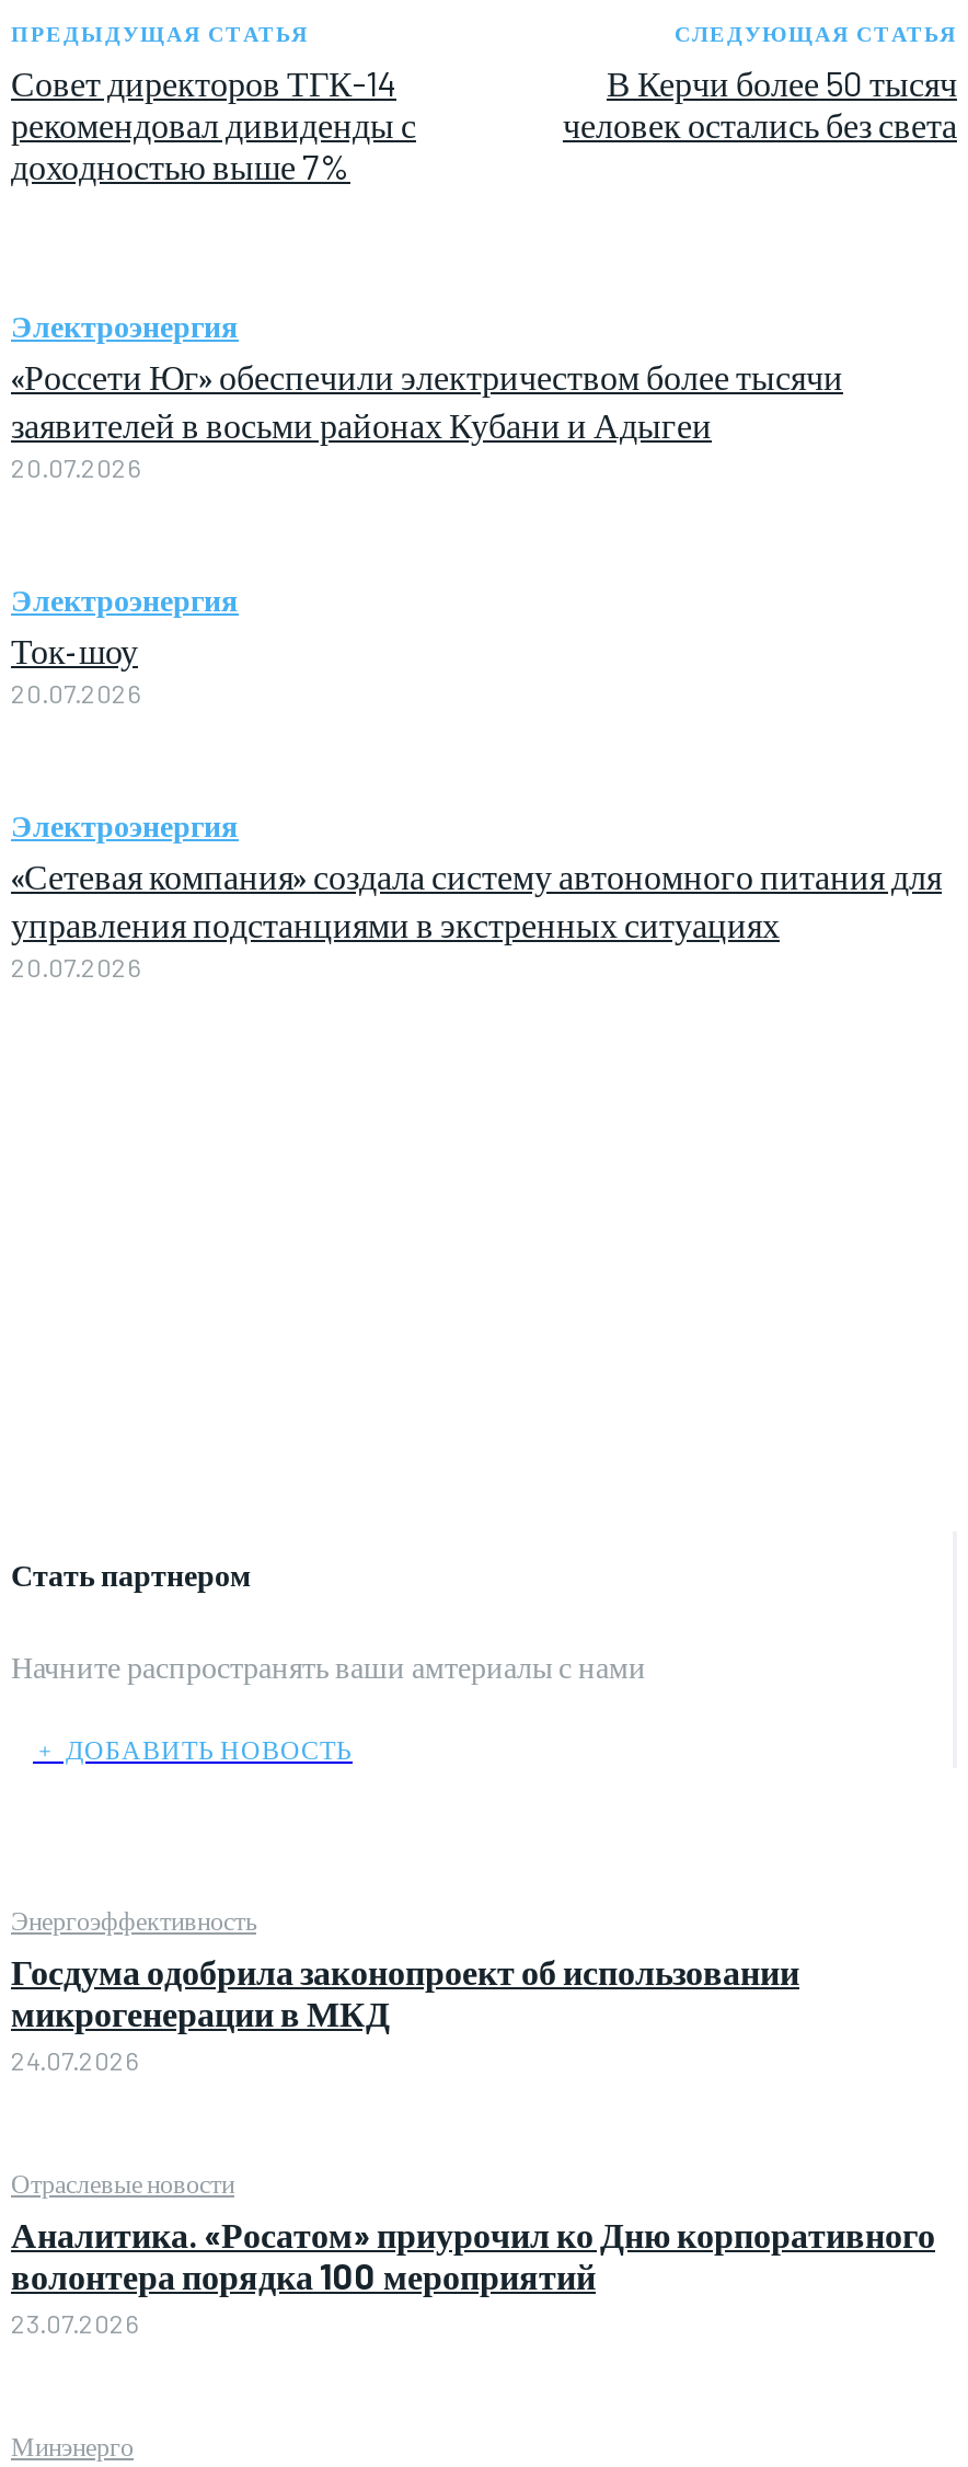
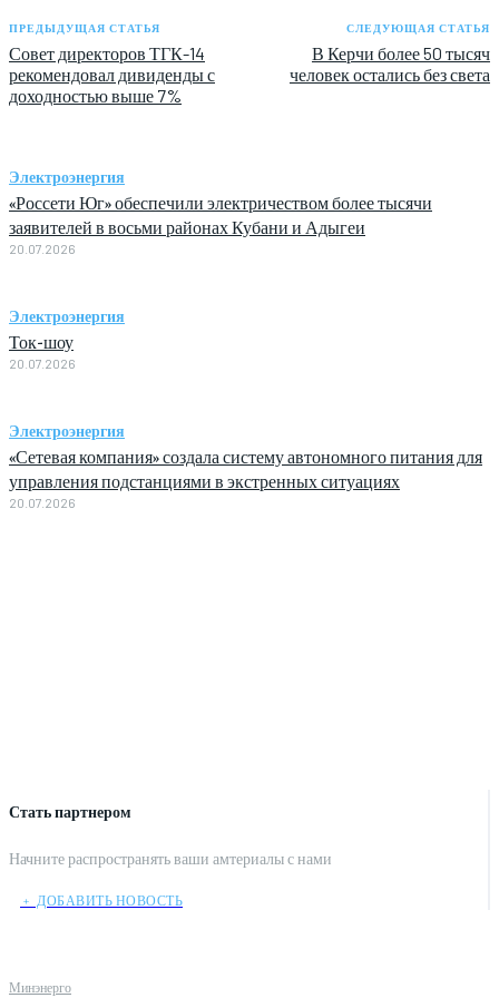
[11,1903,799,2074] Энергоэффективность | Госдума одобрила законопроект об использовании | микрогенерации в МКД | 24.07.2026 -> none
[11,2166,935,2337] Отраслевые новости | Аналитика. «Росатом» приурочил ко Дню корпоративного | волонтера порядка 100 мероприятий | 23.07.2026 -> none

